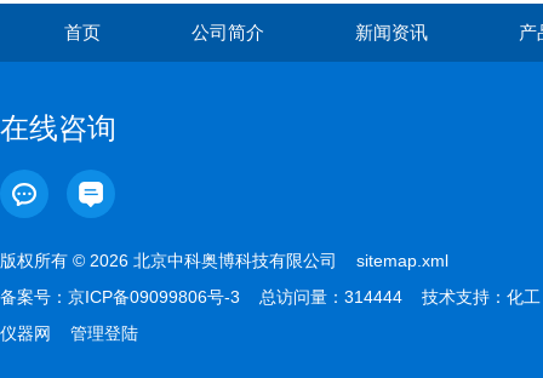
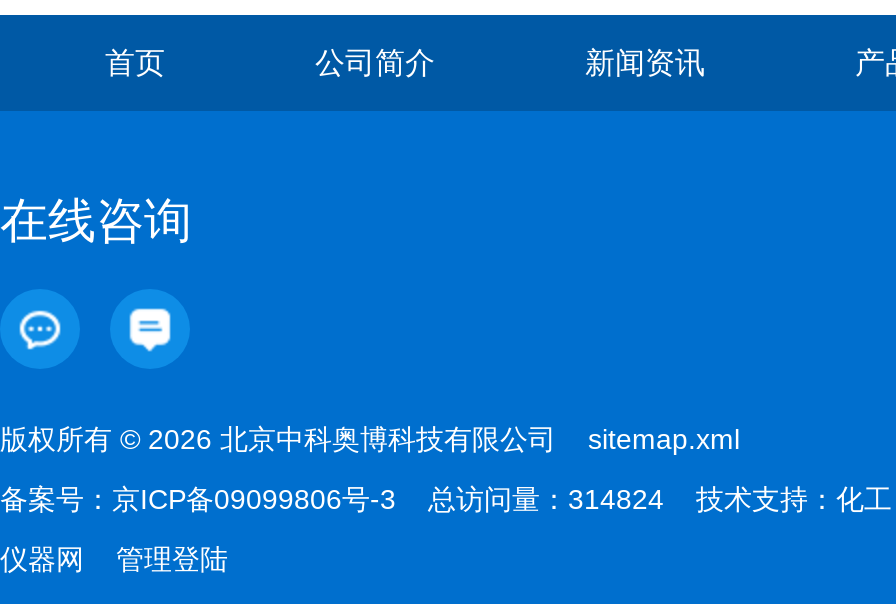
[0,287,541,307] 备案号：京ICP备09099806号-3总访问量：314444 技术支持：化工 -> [0,483,892,515] 备案号：京ICP备09099806号-3总访问量：314824 技术支持：化工

